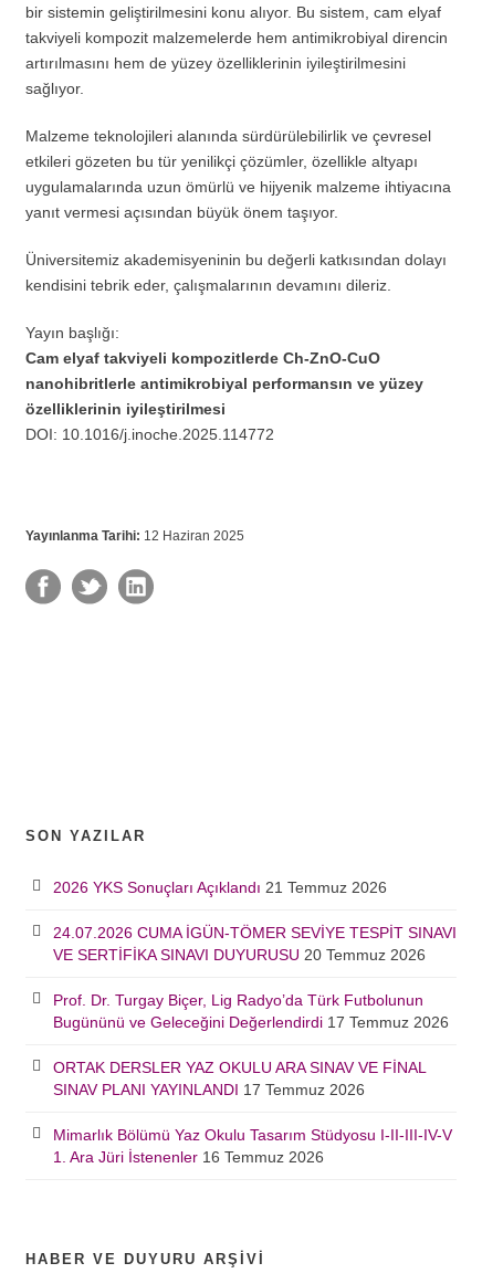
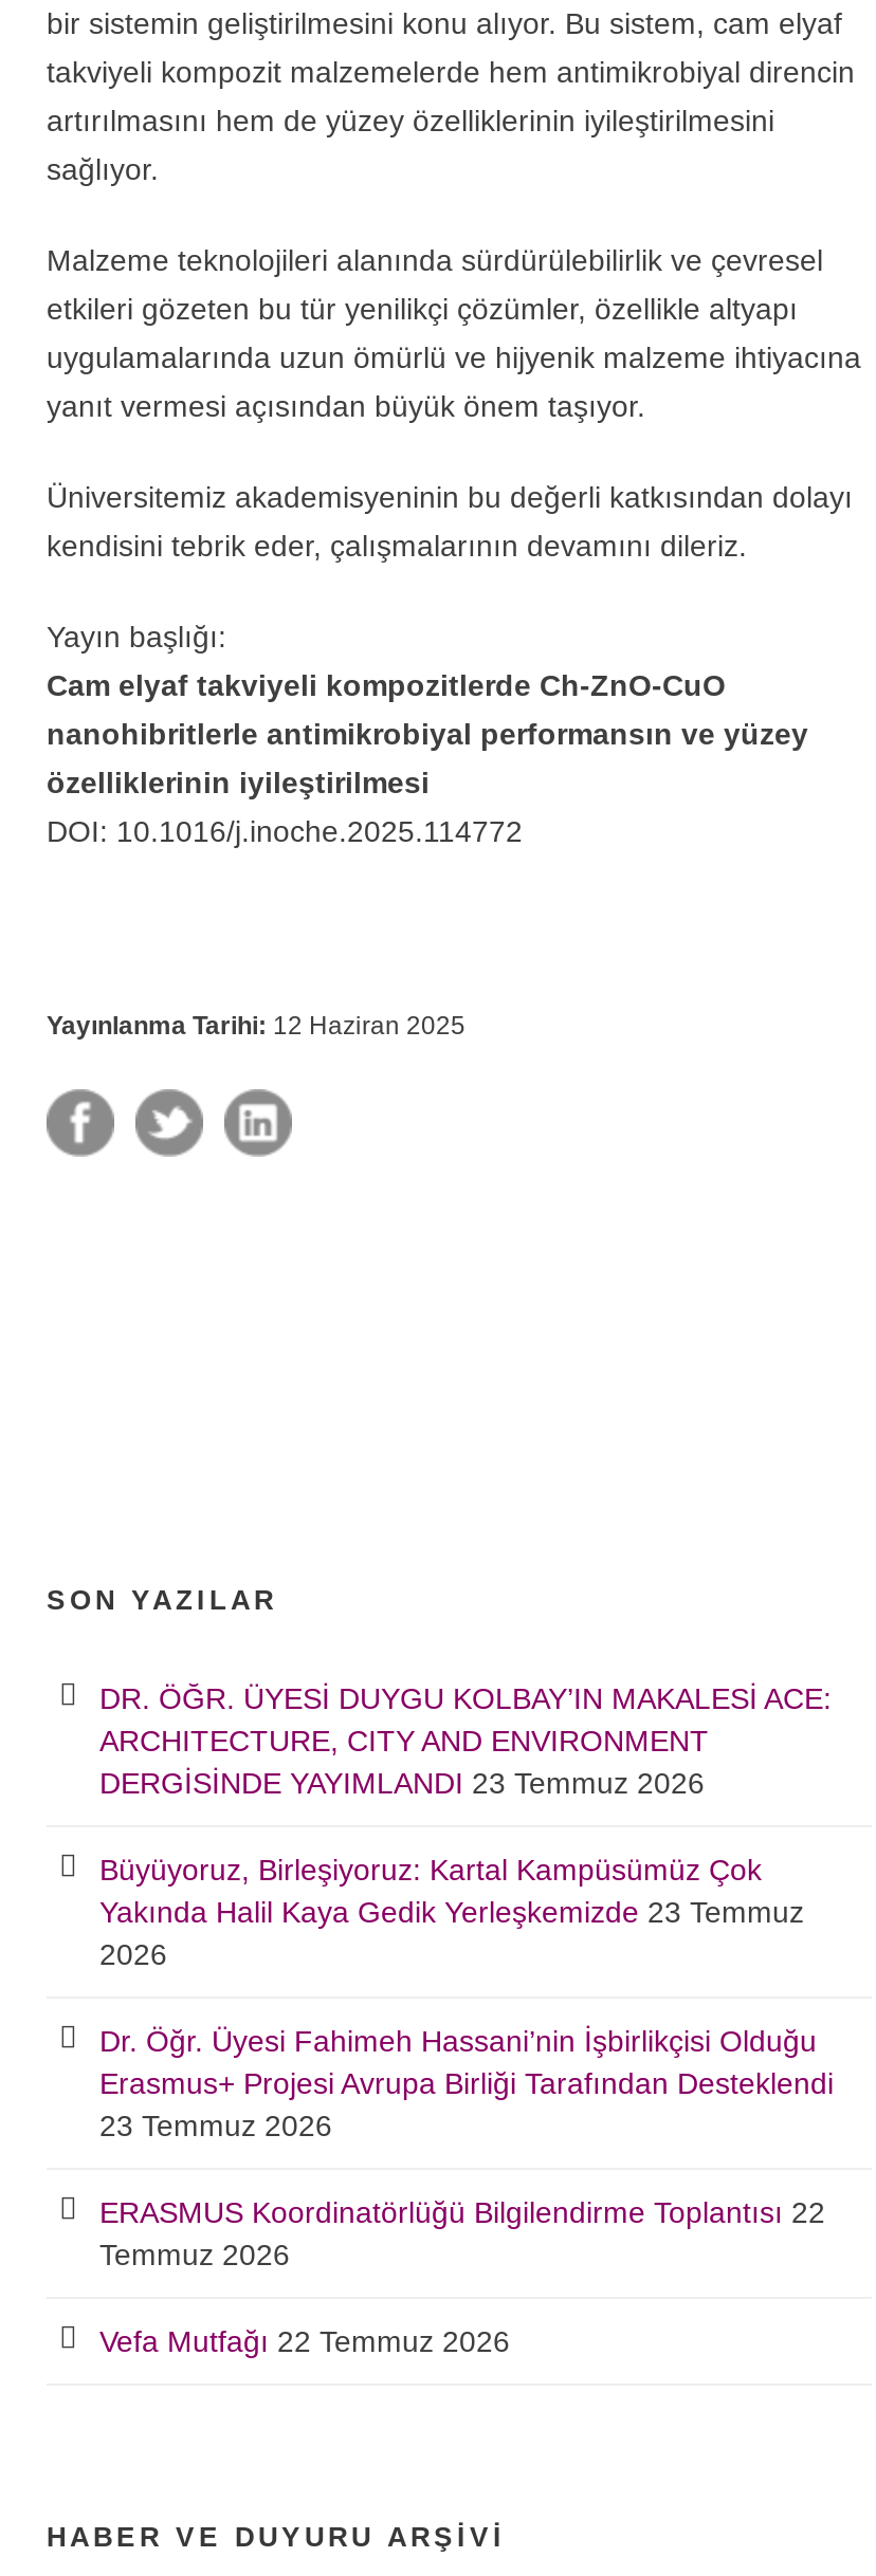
[53,879,387,896] 2026 YKS Sonuçları Açıklandı 21 Temmuz 2026 -> [99,1682,832,1800] DR. ÖĞR. ÜYESİ DUYGU KOLBAY’IN MAKALESİ ACE: | ARCHITECTURE, CITY AND ENVIRONMENT | DERGİSİNDE YAYIMLANDI 23 Temmuz 2026
[53,924,457,964] 24.07.2026 CUMA İGÜN-TÖMER SEVİYE TESPİT SINAVI | VE SERTİFİKA SINAVI DUYURUSU 20 Temmuz 2026 -> [99,1853,804,1972] Büyüyoruz, Birleşiyoruz: Kartal Kampüsümüz Çok | Yakında Halil Kaya Gedik Yerleşkemizde 23 Temmuz | 2026
[53,991,449,1031] Prof. Dr. Turgay Biçer, Lig Radyo’da Türk Futbolunun | Bugününü ve Geleceğini Değerlendirdi 17 Temmuz 2026 -> [99,2024,834,2143] Dr. Öğr. Üyesi Fahimeh Hassani’nin İşbirlikçisi Olduğu | Erasmus+ Projesi Avrupa Birliği Tarafından Desteklendi | 23 Temmuz 2026
[53,1059,426,1099] ORTAK DERSLER YAZ OKULU ARA SINAV VE FİNAL | SINAV PLANI YAYINLANDI 17 Temmuz 2026 -> [99,2196,825,2272] ERASMUS Koordinatörlüğü Bilgilendirme Toplantısı 22 | Temmuz 2026
[53,1126,452,1166] Mimarlık Bölümü Yaz Okulu Tasarım Stüdyosu I-II-III-IV-V | 1. Ara Jüri İstenenler 16 Temmuz 2026 -> [99,2325,510,2359] Vefa Mutfağı 22 Temmuz 2026

